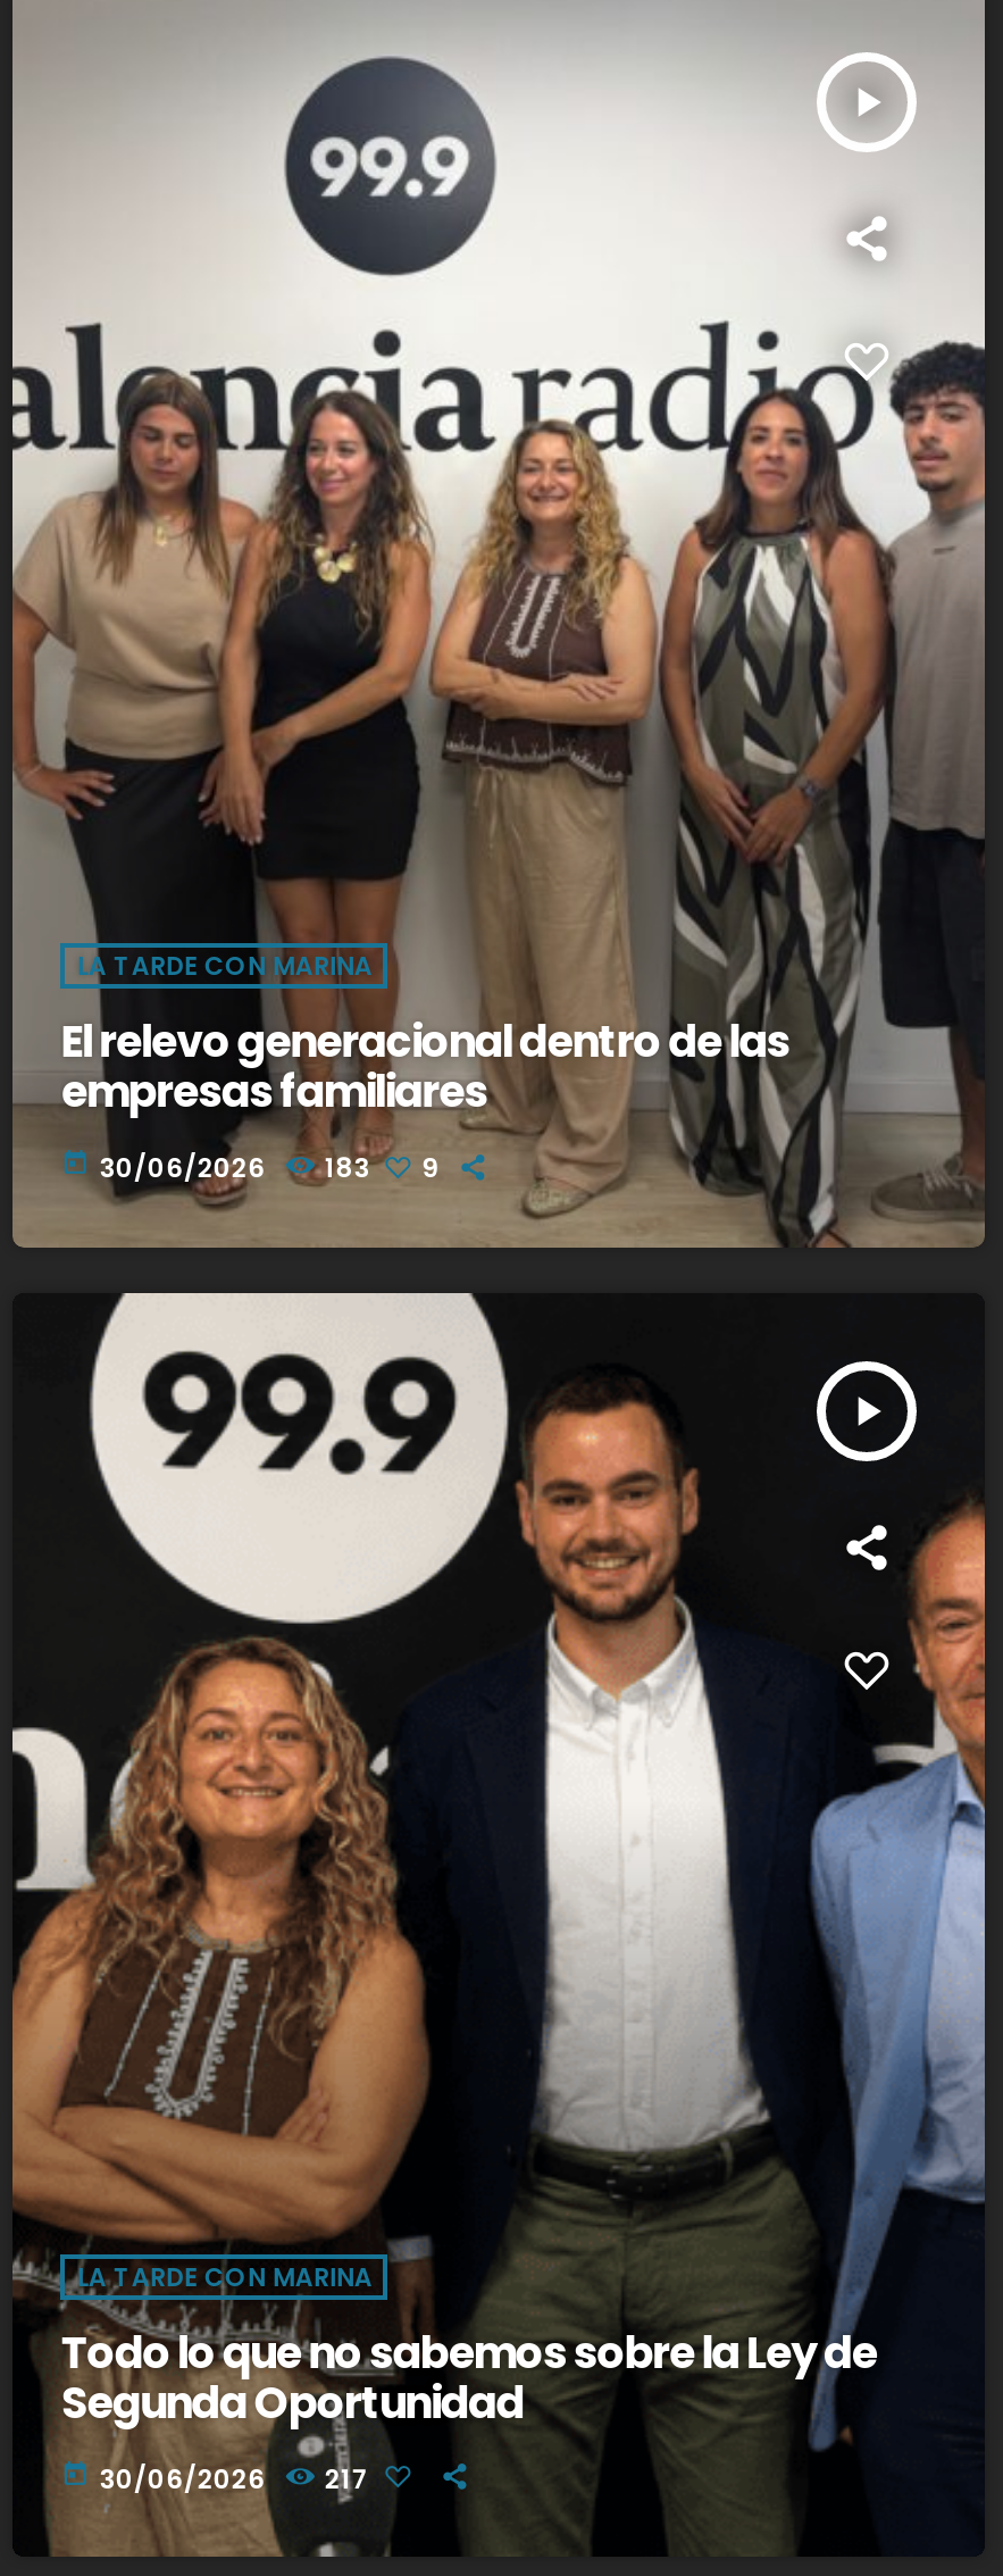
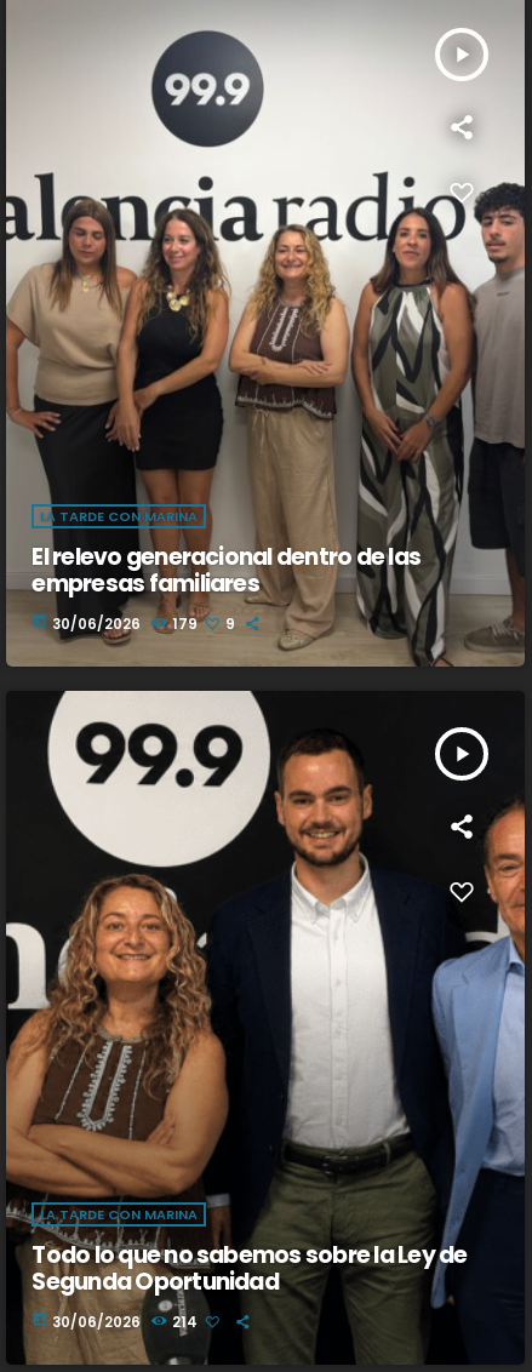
[325,1151,370,1187] 183 -> [173,614,198,634] 179
[325,2461,370,2497] 217 -> [173,1313,198,1332] 214

